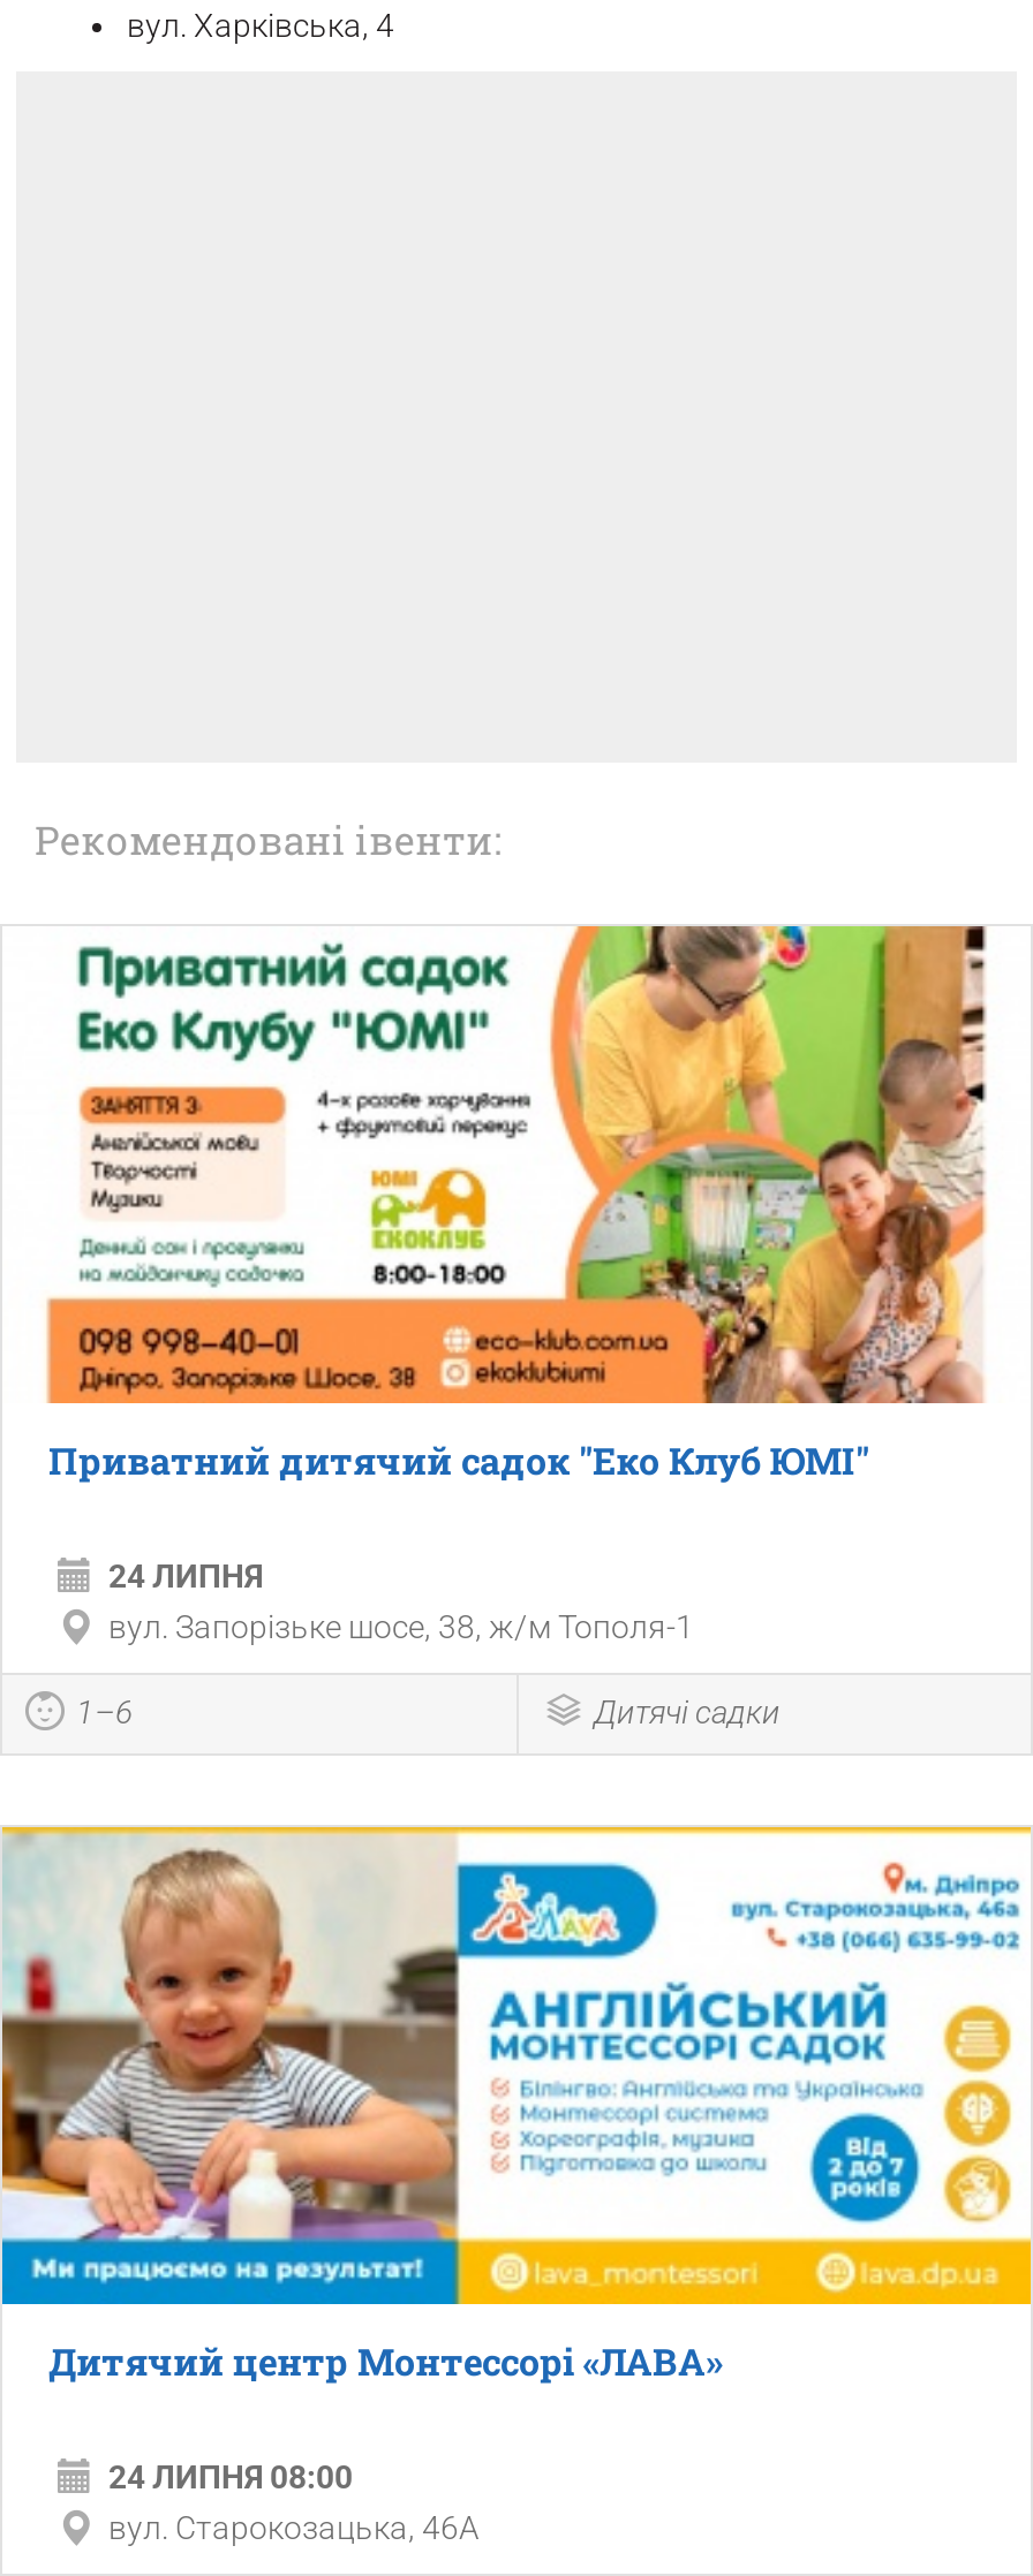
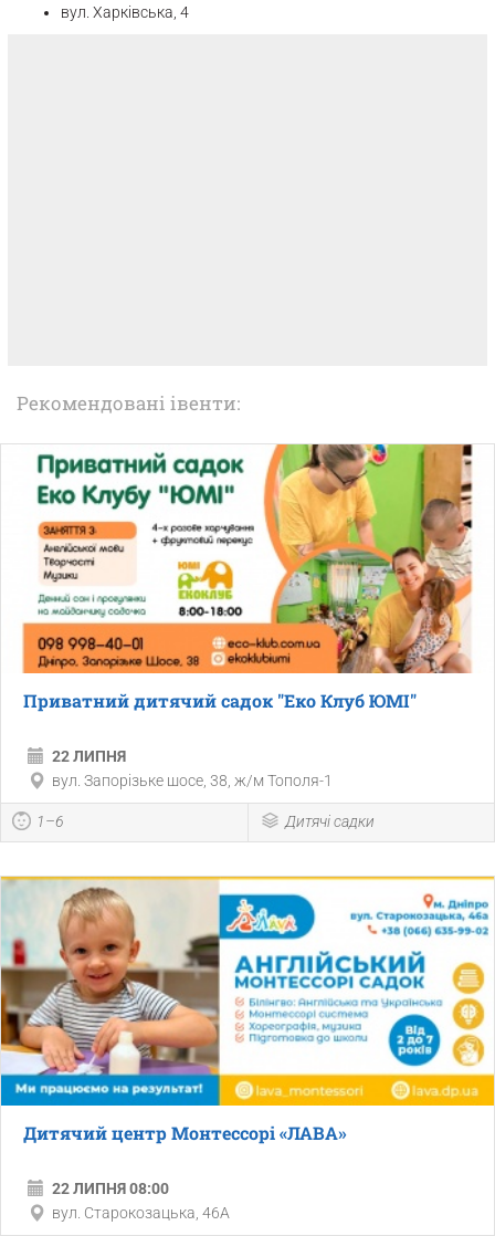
[108,1557,263,1594] 24 ЛИПНЯ -> [52,747,126,765] 22 ЛИПНЯ
[108,2458,353,2495] 24 ЛИПНЯ 08:00 -> [52,1180,169,1197] 22 ЛИПНЯ 08:00

